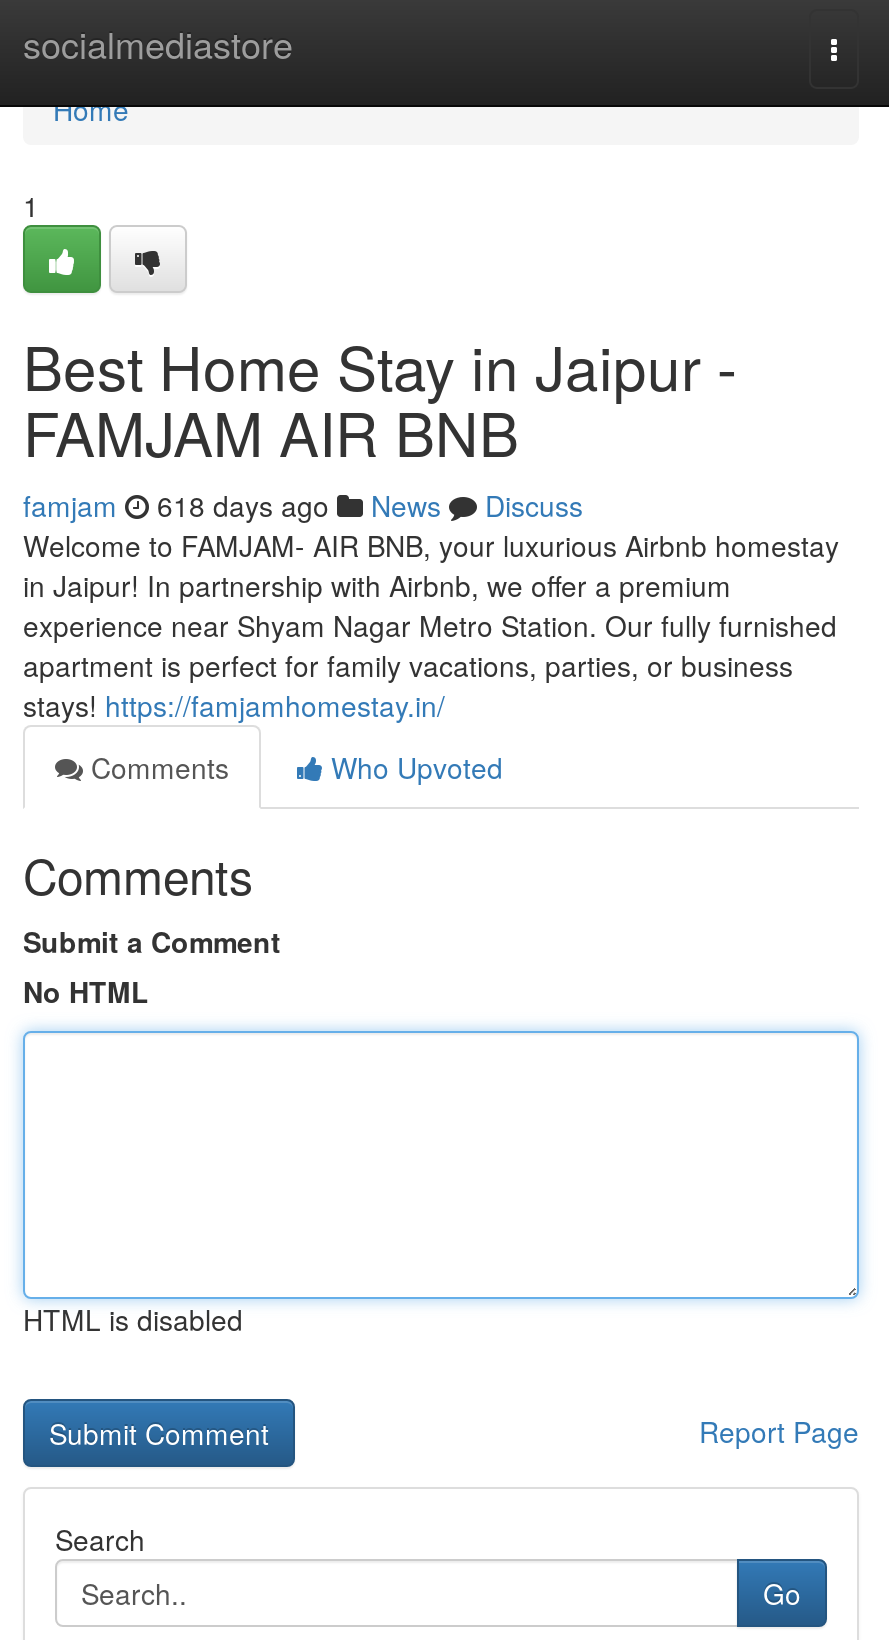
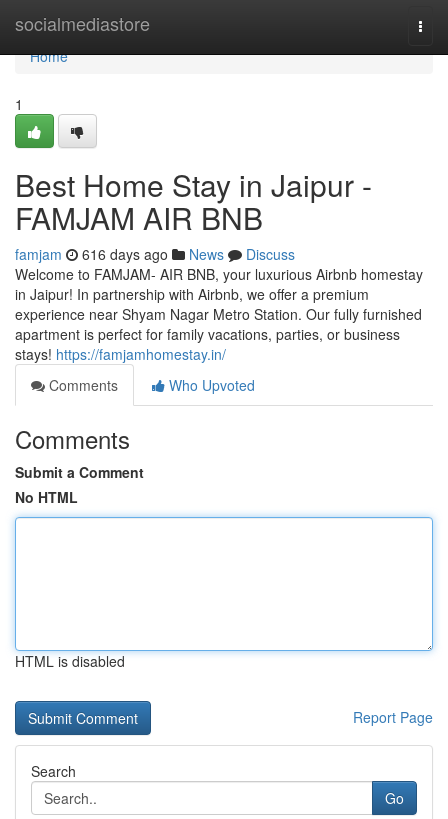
[23,485,583,525] famjam 618 days ago News Discuss -> [15,244,295,264] famjam 616 days ago News Discuss

